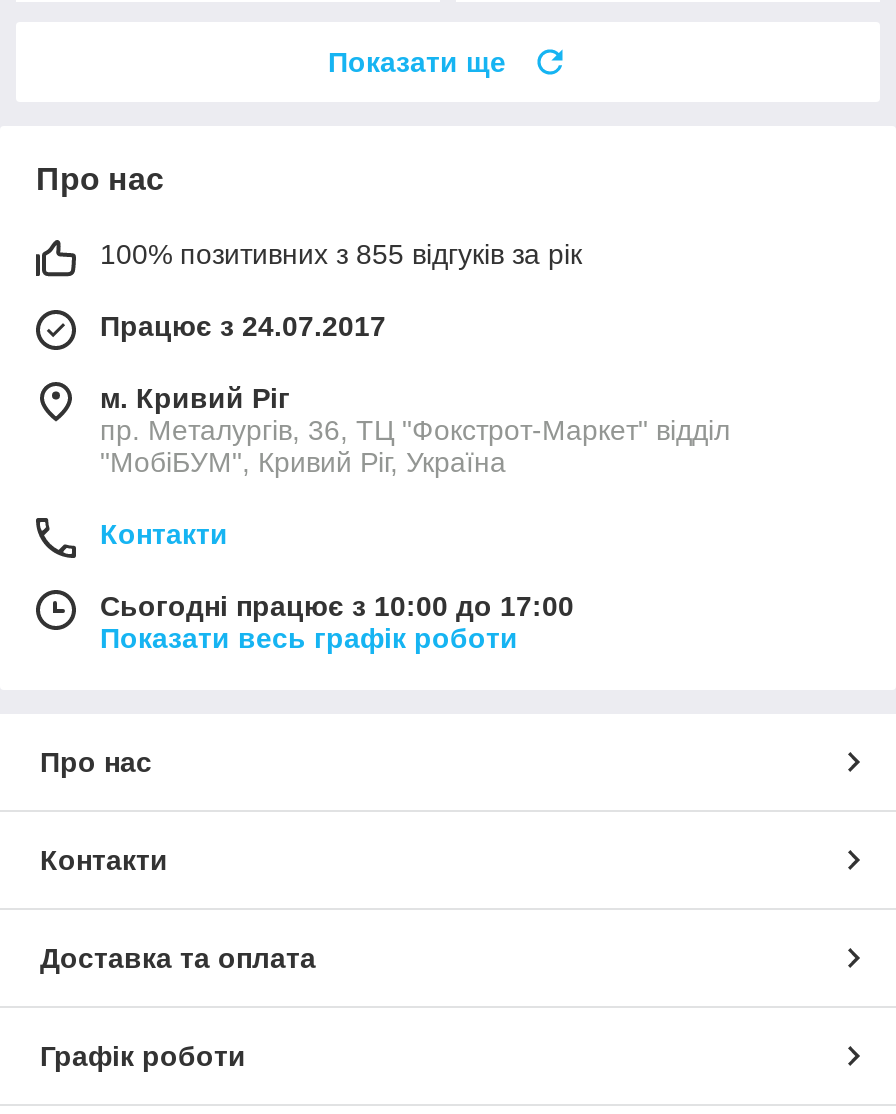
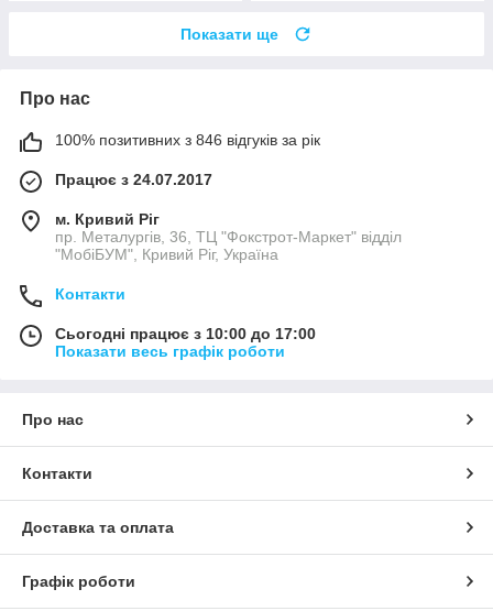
[100,238,582,270] 100% позитивних з 855 відгуків за рік -> [55,131,320,148] 100% позитивних з 846 відгуків за рік

